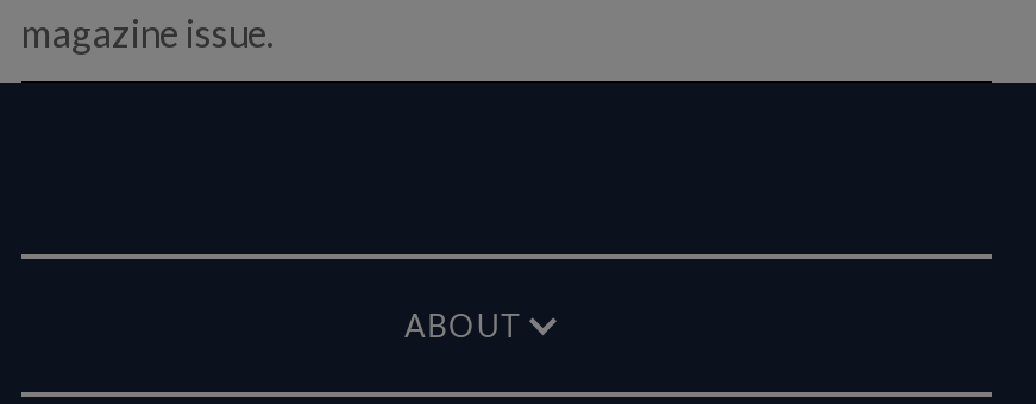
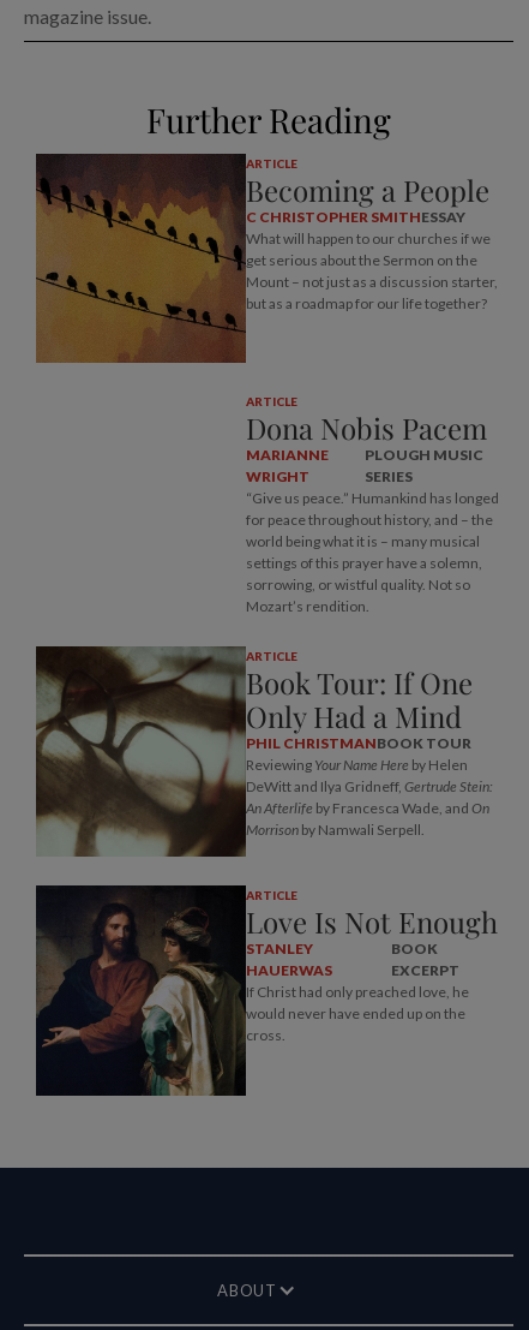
none -> [35,97,497,364] [image] | Further Reading | ARTICLE | Becoming a People | C CHRISTOPHER SMITHESSAY | What will happen to our churches if we | get serious about the Sermon on the | Mount – not just as a discussion starter, | but as a roadmap for our life together?
none -> [35,446,499,858] [image] | PLOUGH MUSIC | SERIES | “Give us peace.” Humankind has longed | for peace throughout history, and – the | world being what it is – many musical | settings of this prayer have a solemn, | sorrowing, or wistful quality. Not so | Mozart’s rendition. | ARTICLE | Book Tour: If One | Only Had a Mind | PHIL CHRISTMANBOOK TOUR | Reviewing Your Name Here by Helen | DeWitt and Ilya Gridneff, Gertrude Stein: | An Afterlife by Francesca Wade, and On | Morrison by Namwali Serpell.
none -> [35,884,497,1097] [image] | ARTICLE | Love Is Not Enough | STANLEY | HAUERWAS
none -> [245,394,487,486] ARTICLE | Dona Nobis Pacem | MARIANNE | WRIGHT
none -> [245,939,469,1044] BOOK | EXCERPT | If Christ had only preached love, he | would never have ended up on the | cross.

